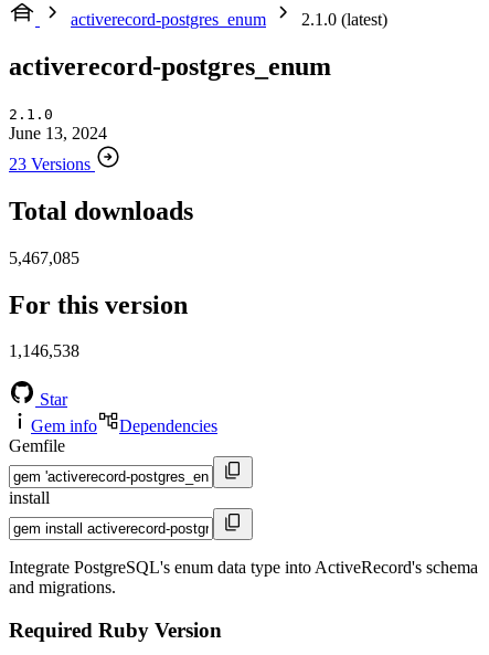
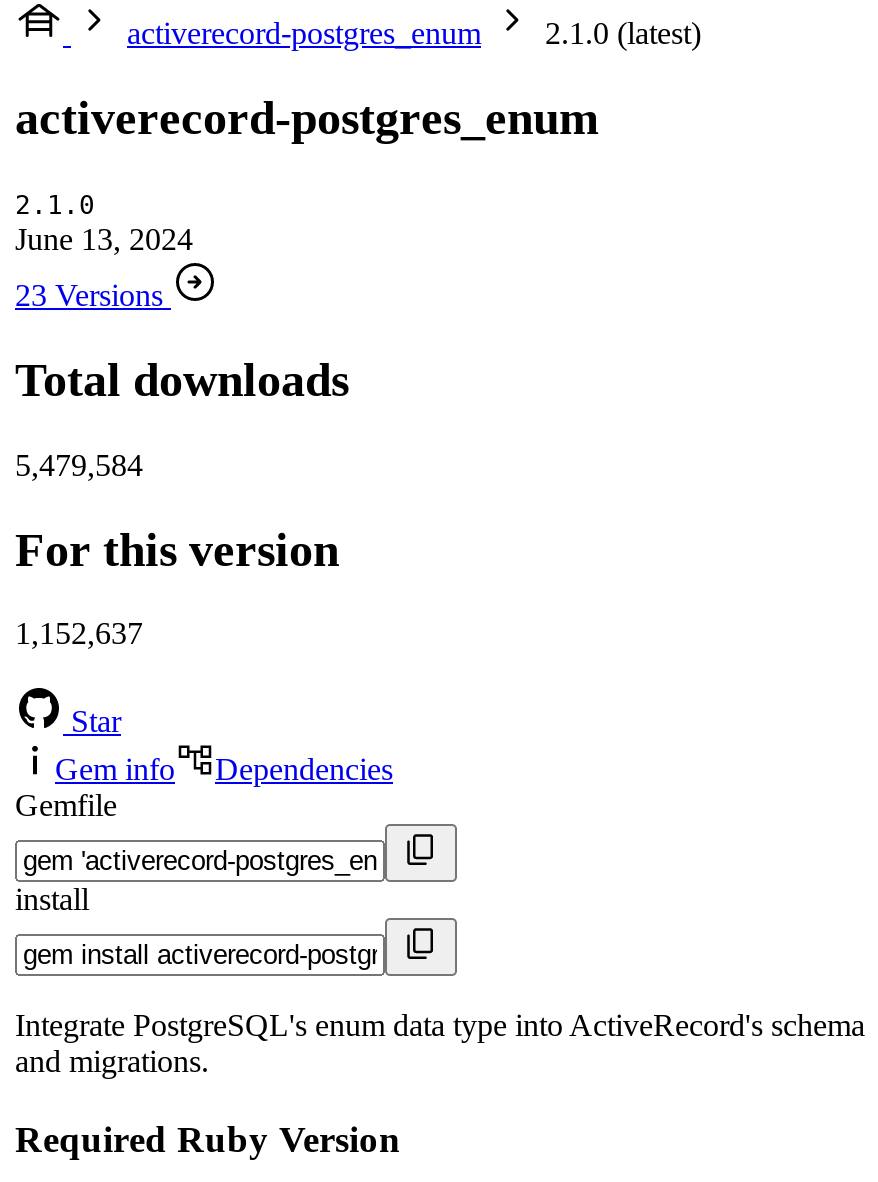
[9,248,79,267] 5,467,085 -> [15,447,143,481] 5,479,584
[9,342,79,361] 1,146,538 -> [15,617,143,651] 1,152,637

